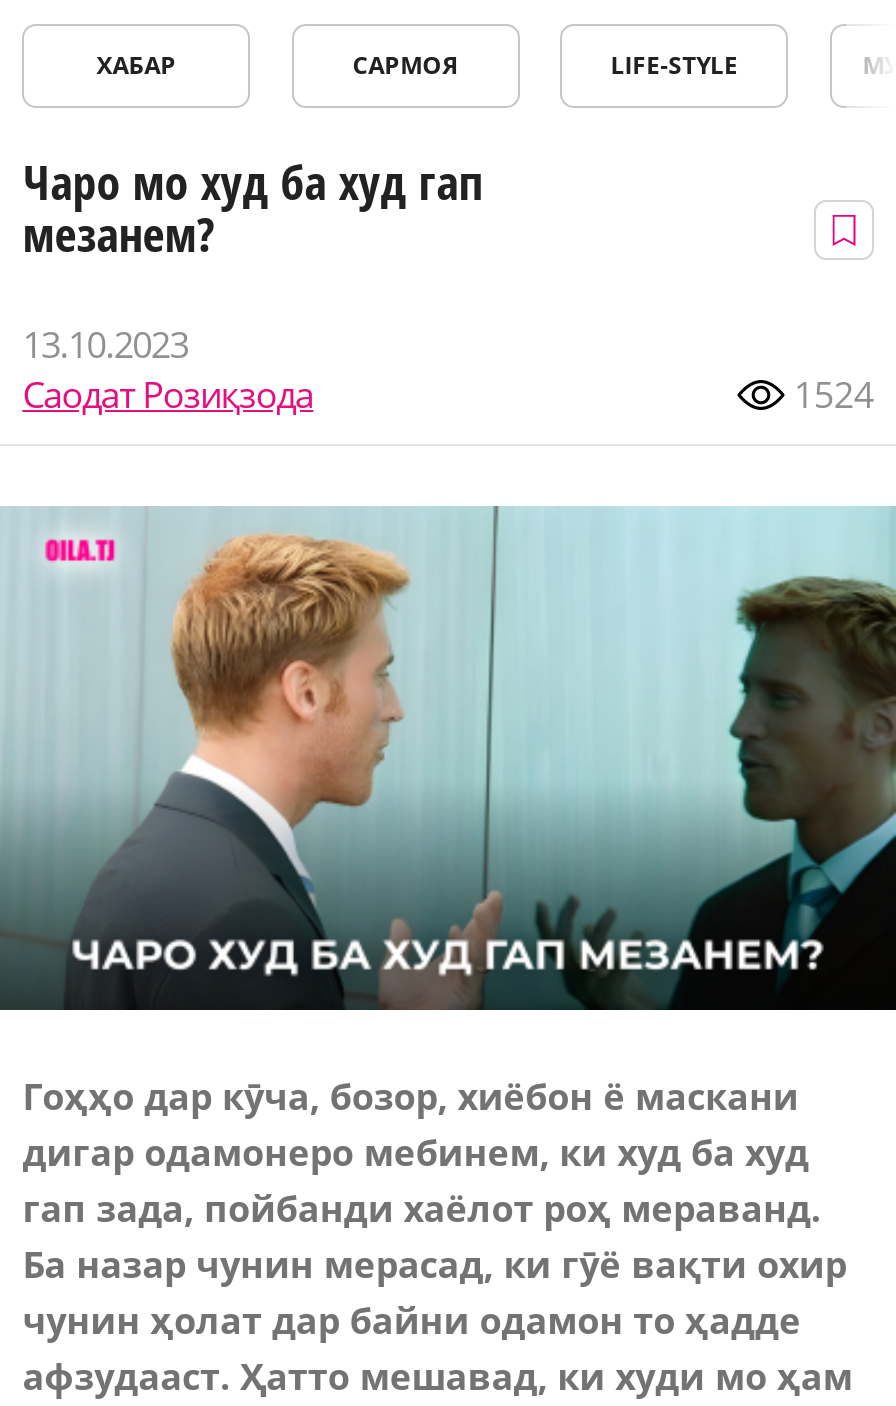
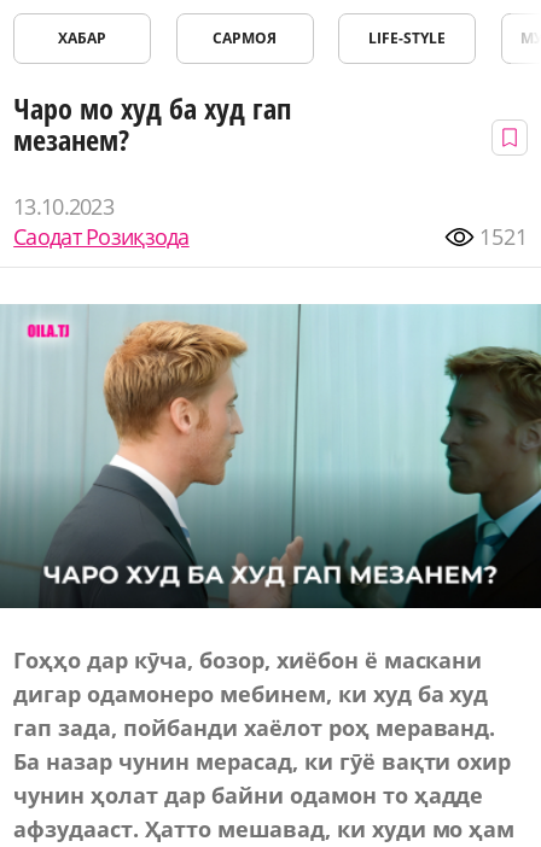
[794,371,874,419] 1524 -> [479,222,527,251] 1521

